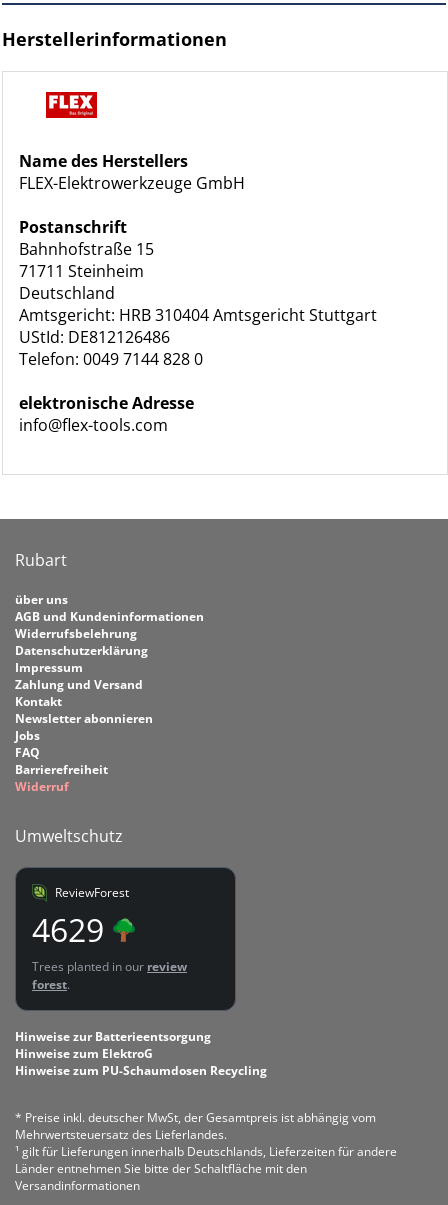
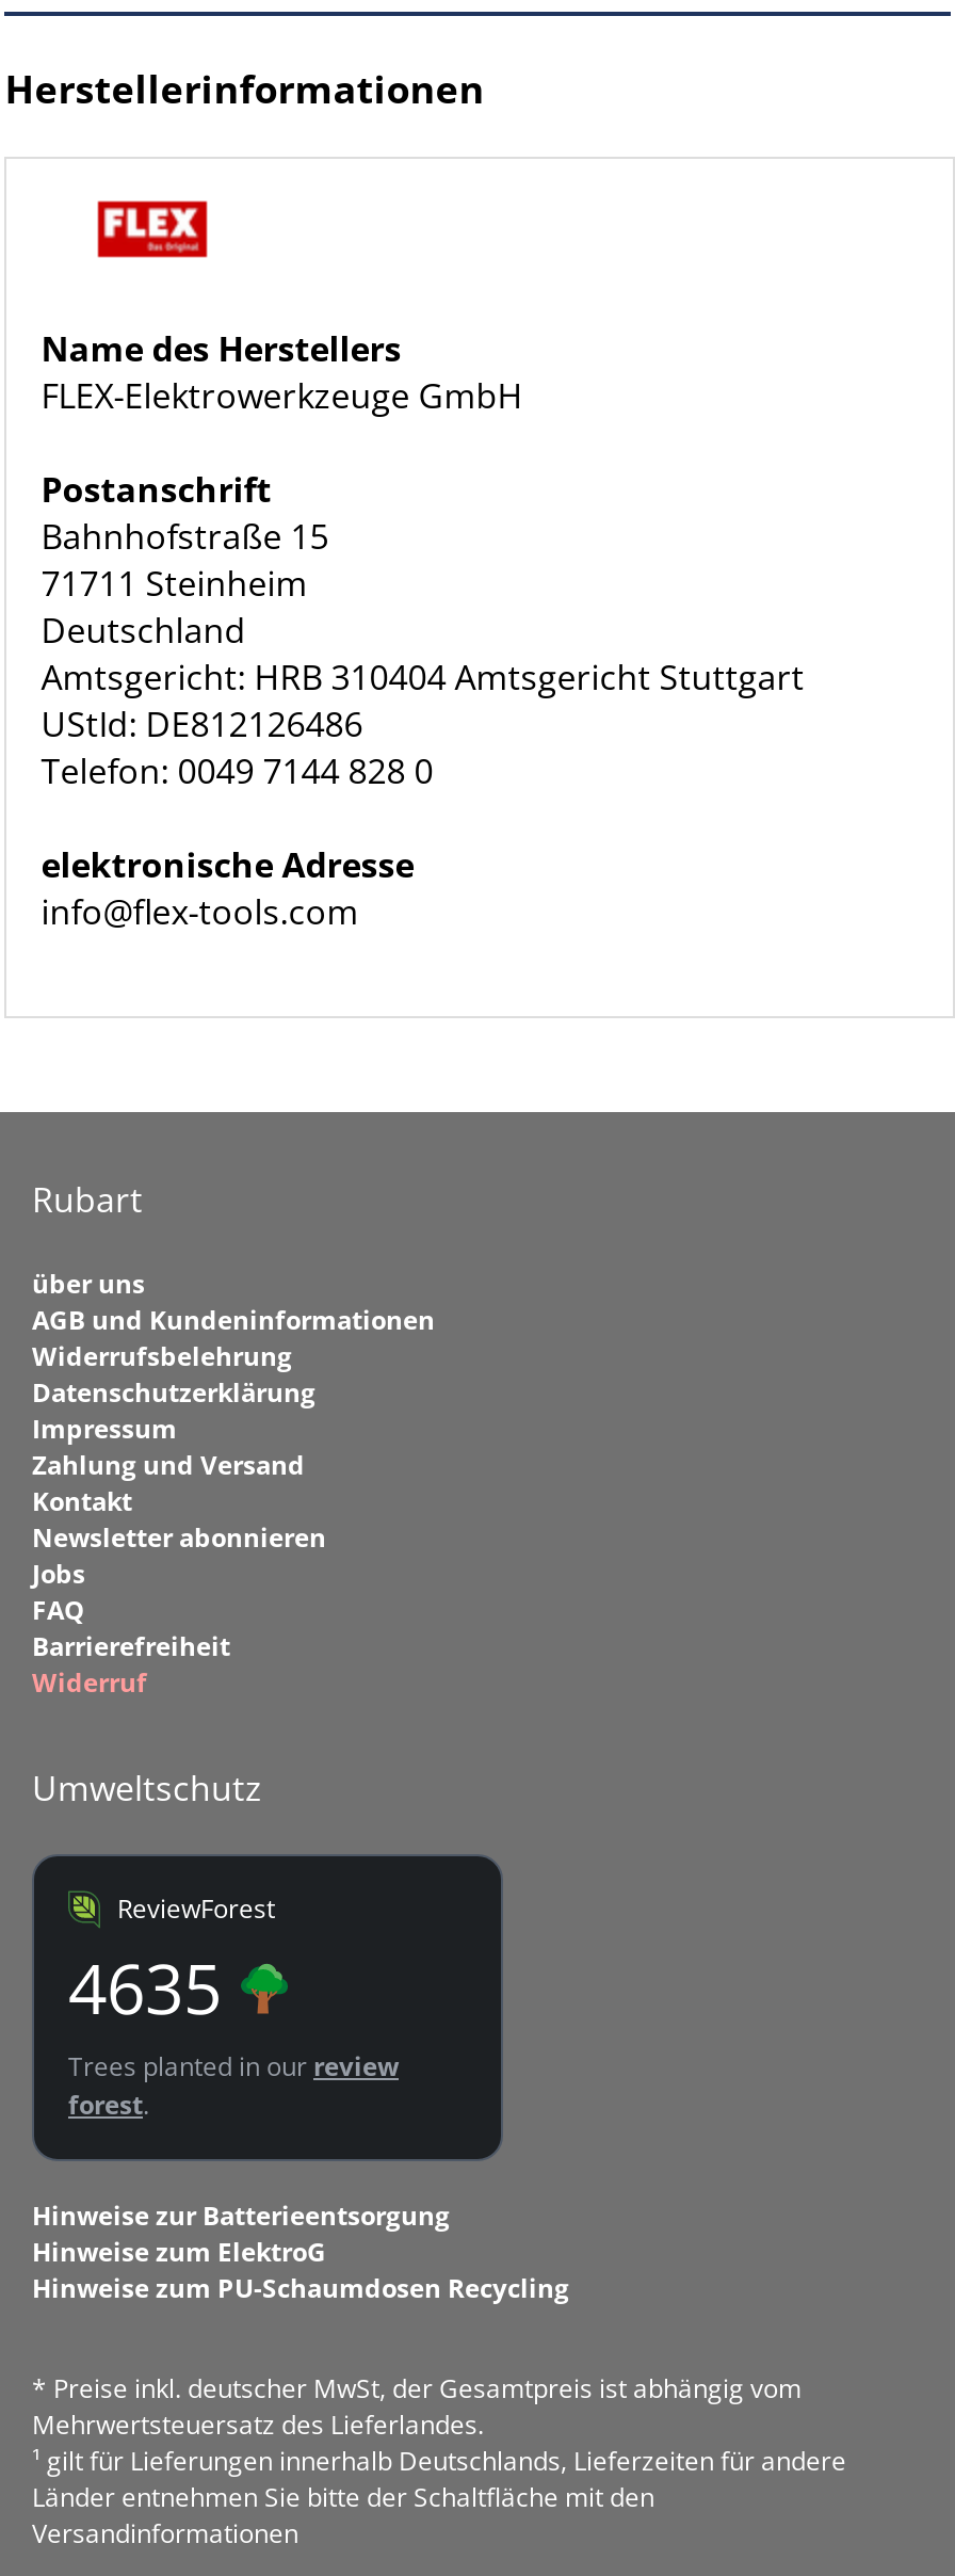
[32,908,104,951] 4629 -> [68,1942,222,2033] 4635

